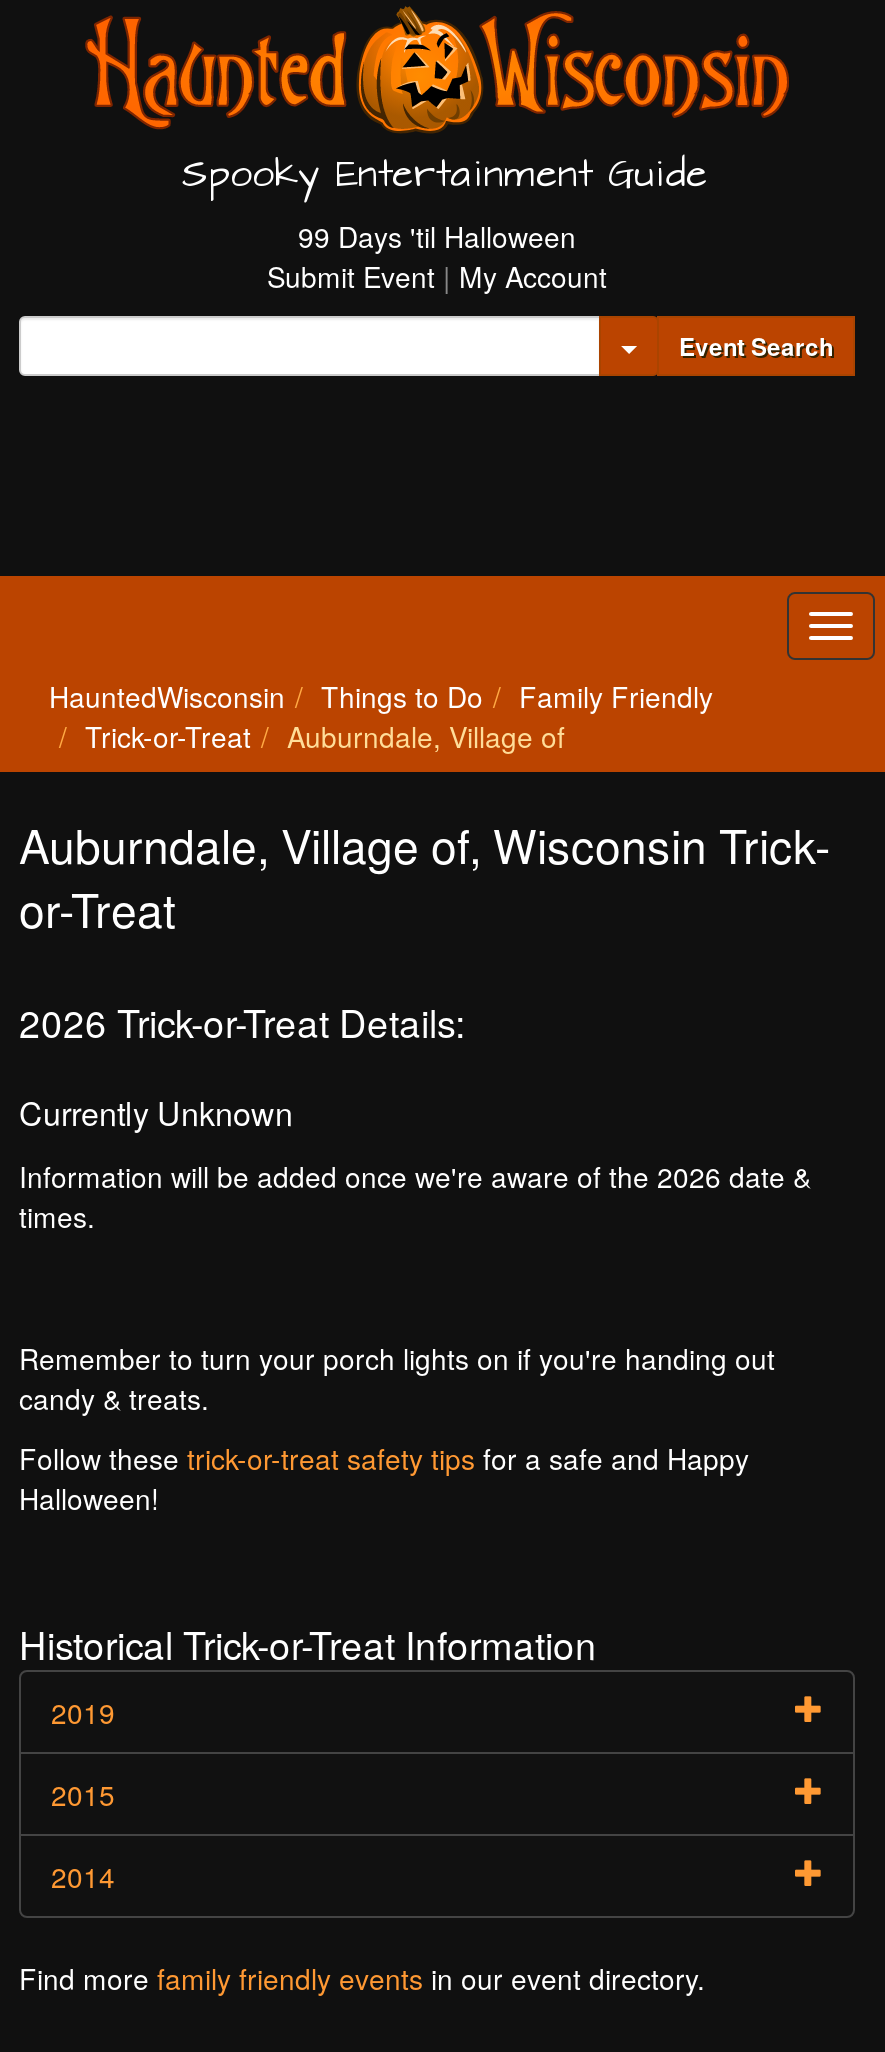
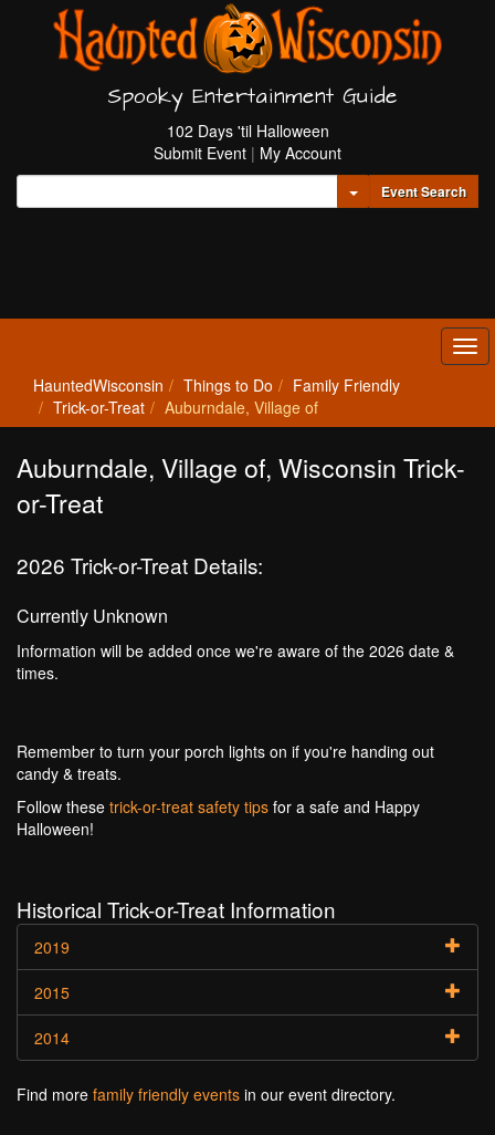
[298,216,576,256] 99 Days 'til Halloween -> [166,119,329,142] 102 Days 'til Halloween

